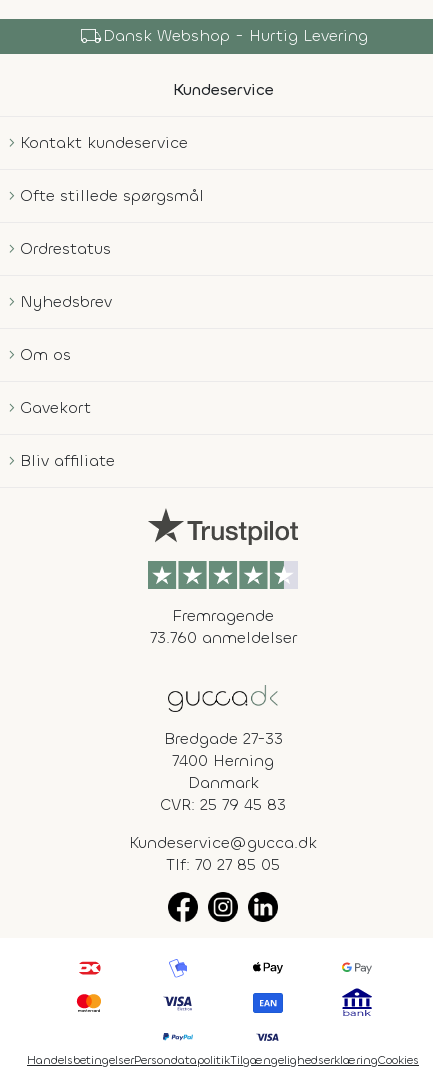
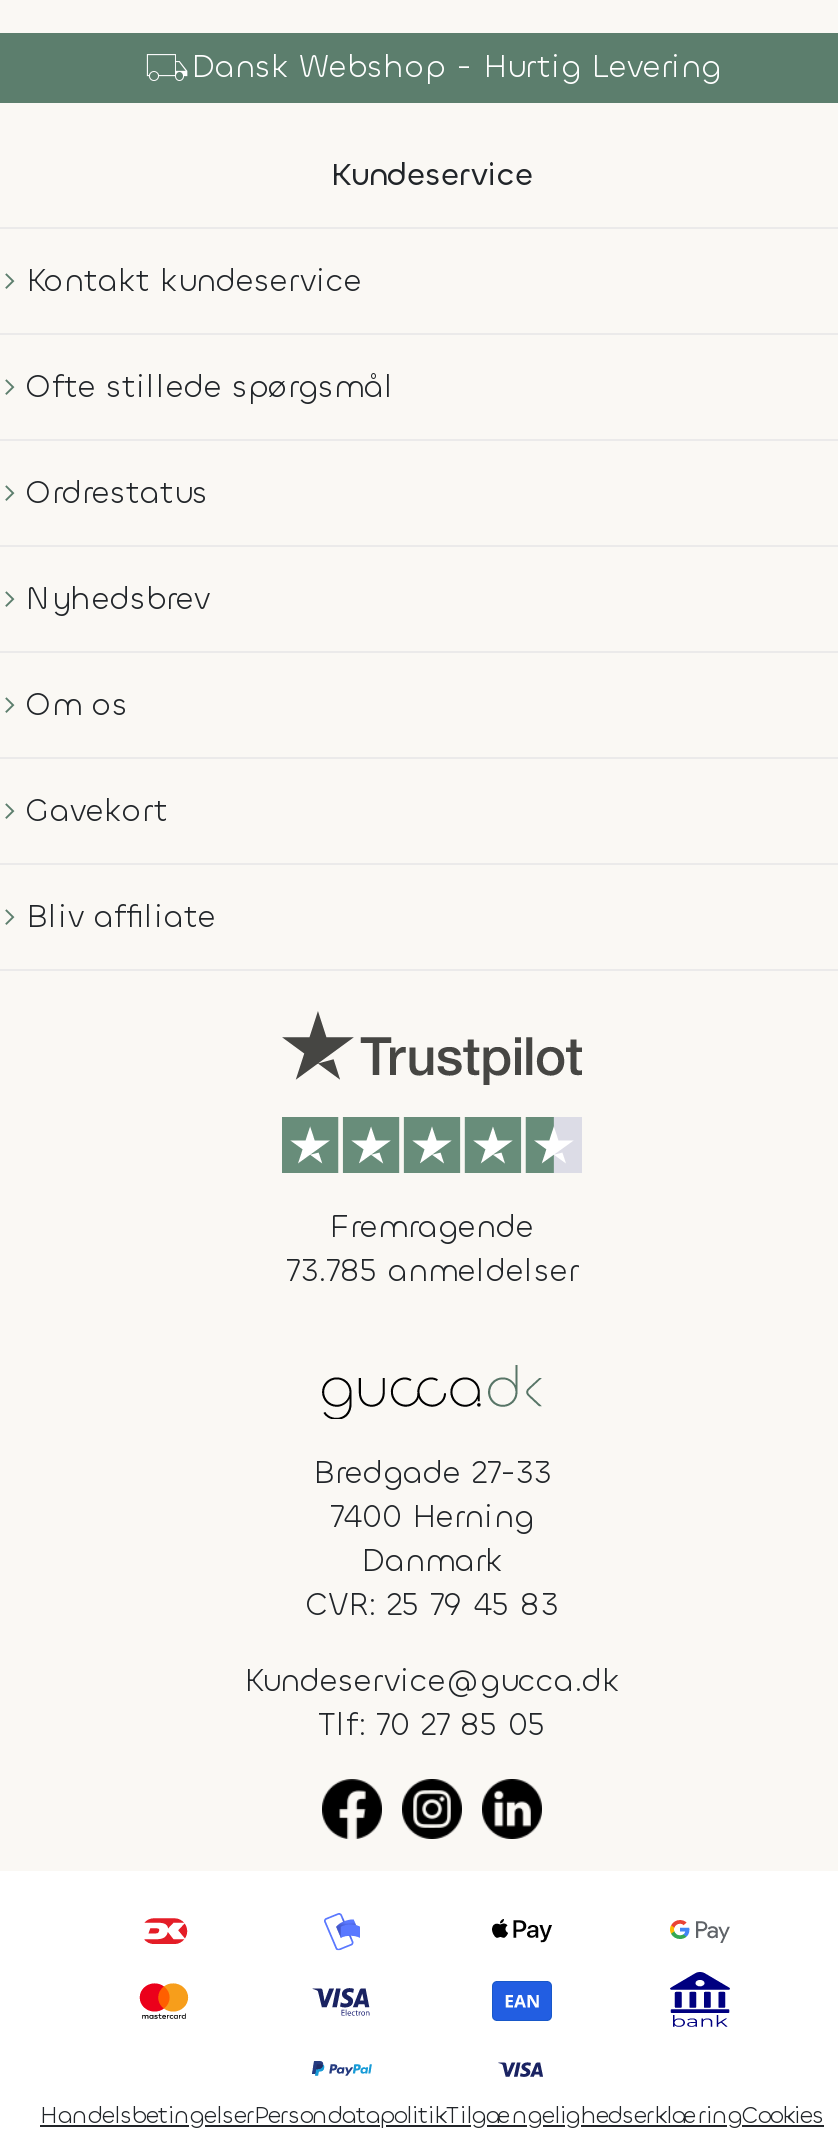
[149,627,296,648] 73.760 anmeldelser -> [286,1248,578,1290] 73.785 anmeldelser

